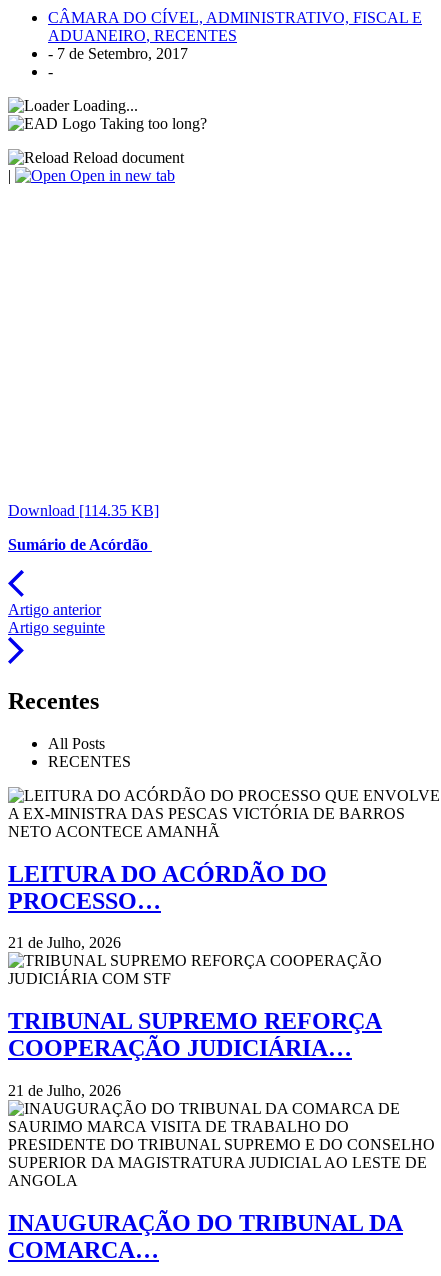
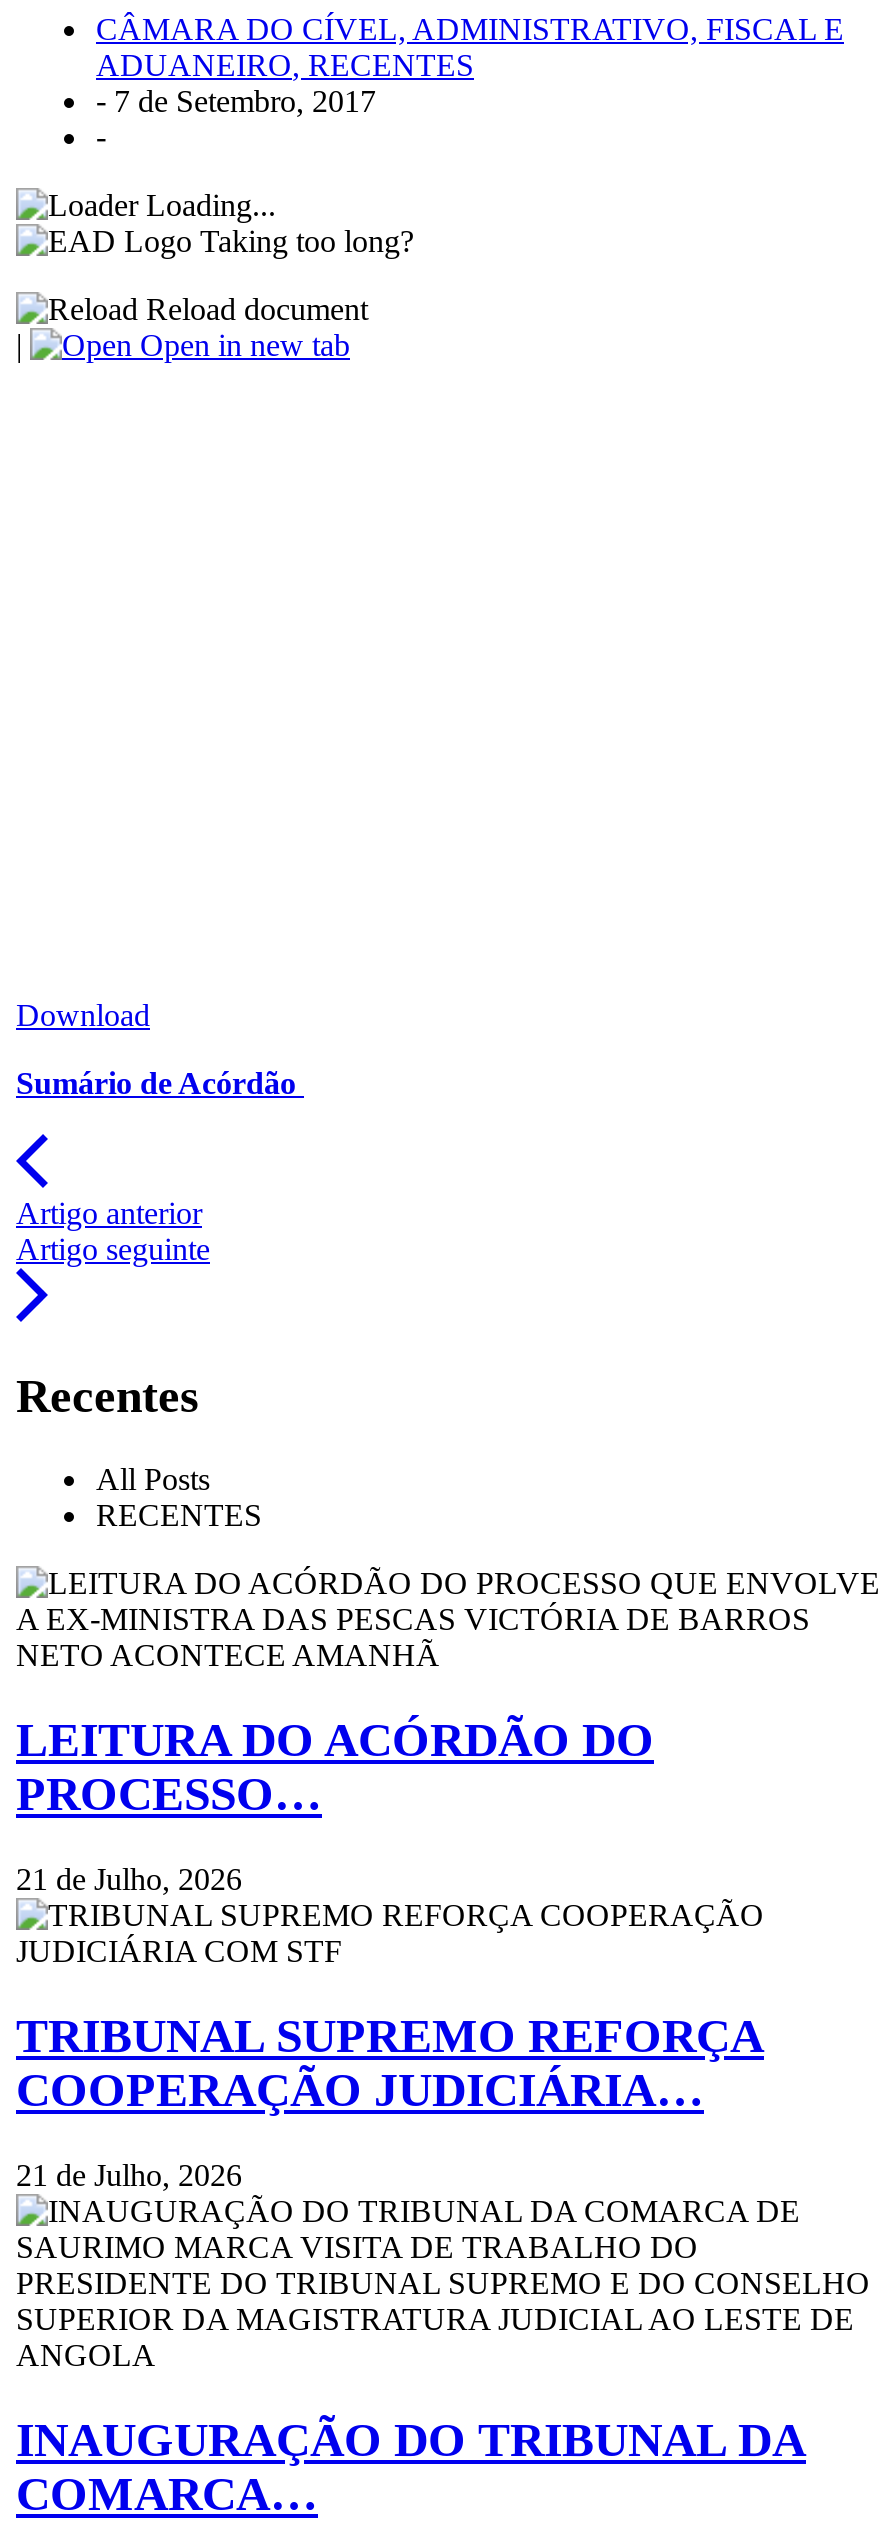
[8,502,159,519] Download [114.35 KB] -> [16,998,150,1032] Download

